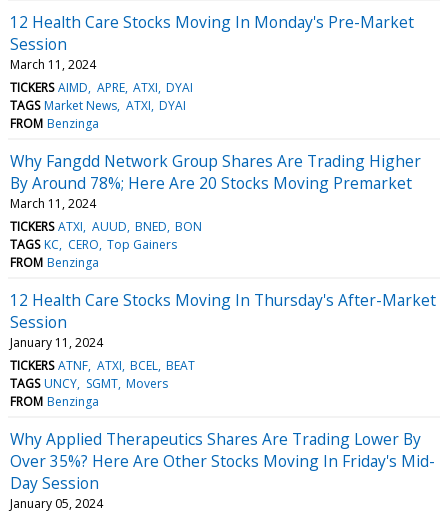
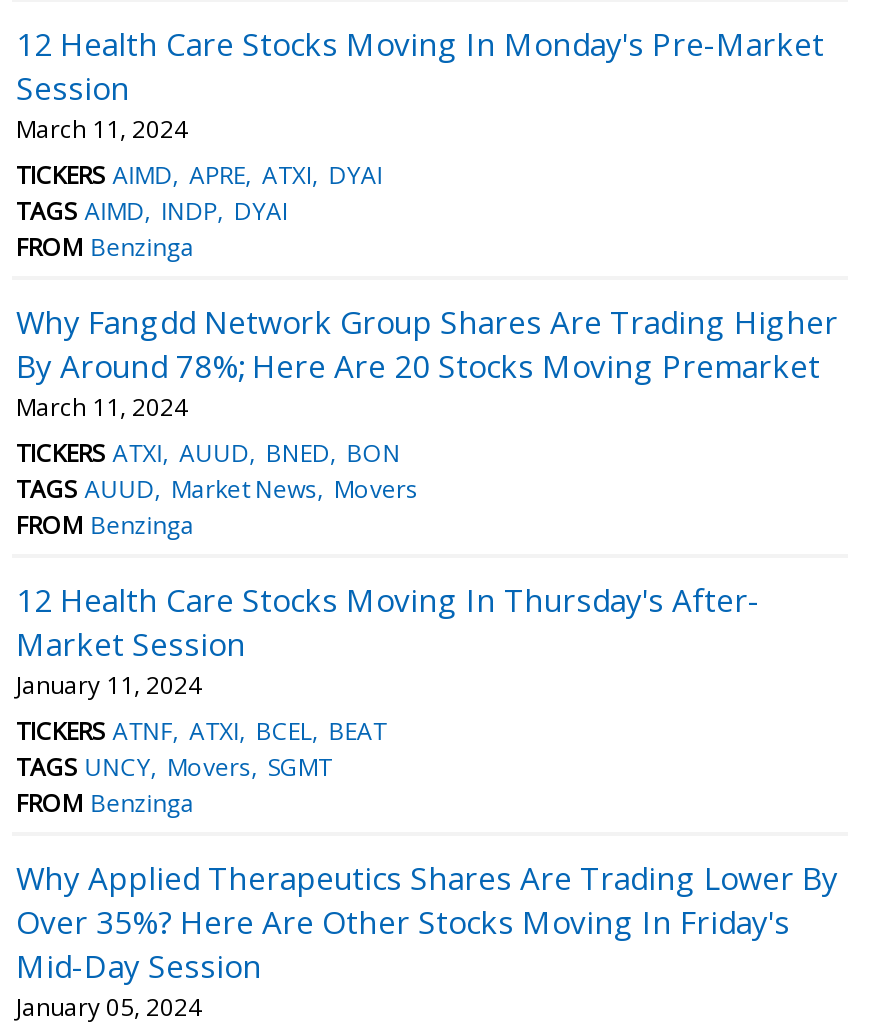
[10,97,186,114] TAGS Market News ATXI DYAI -> [16,194,288,228] TAGS AIMD INDP DYAI
[10,236,177,253] TAGS KC CERO Top Gainers -> [16,472,418,506] TAGS AUUD Market News Movers
[10,375,168,392] TAGS UNCY SGMT Movers -> [16,750,332,784] TAGS UNCY Movers SGMT

